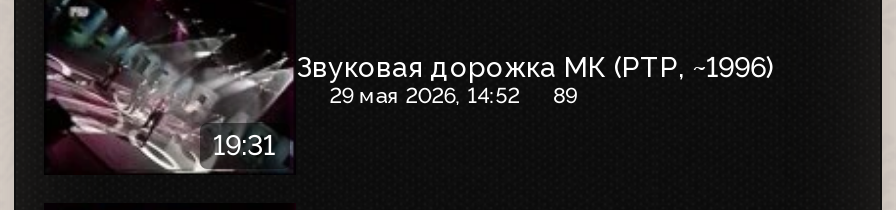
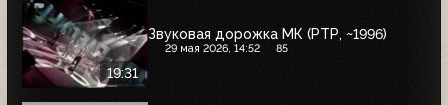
[329,84,577,110] 29 мая 2026, 14:52 89 -> [165,42,288,55] 29 мая 2026, 14:52 85

